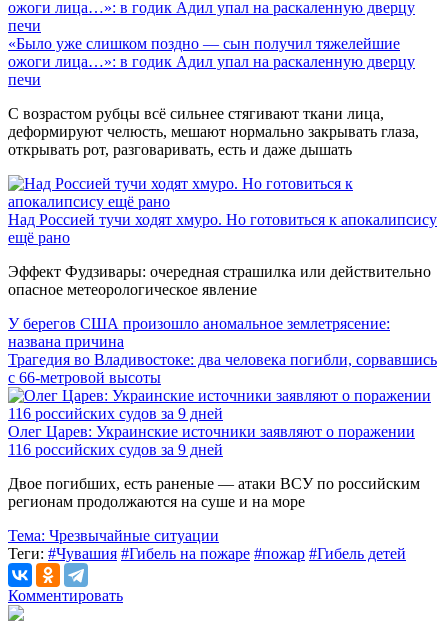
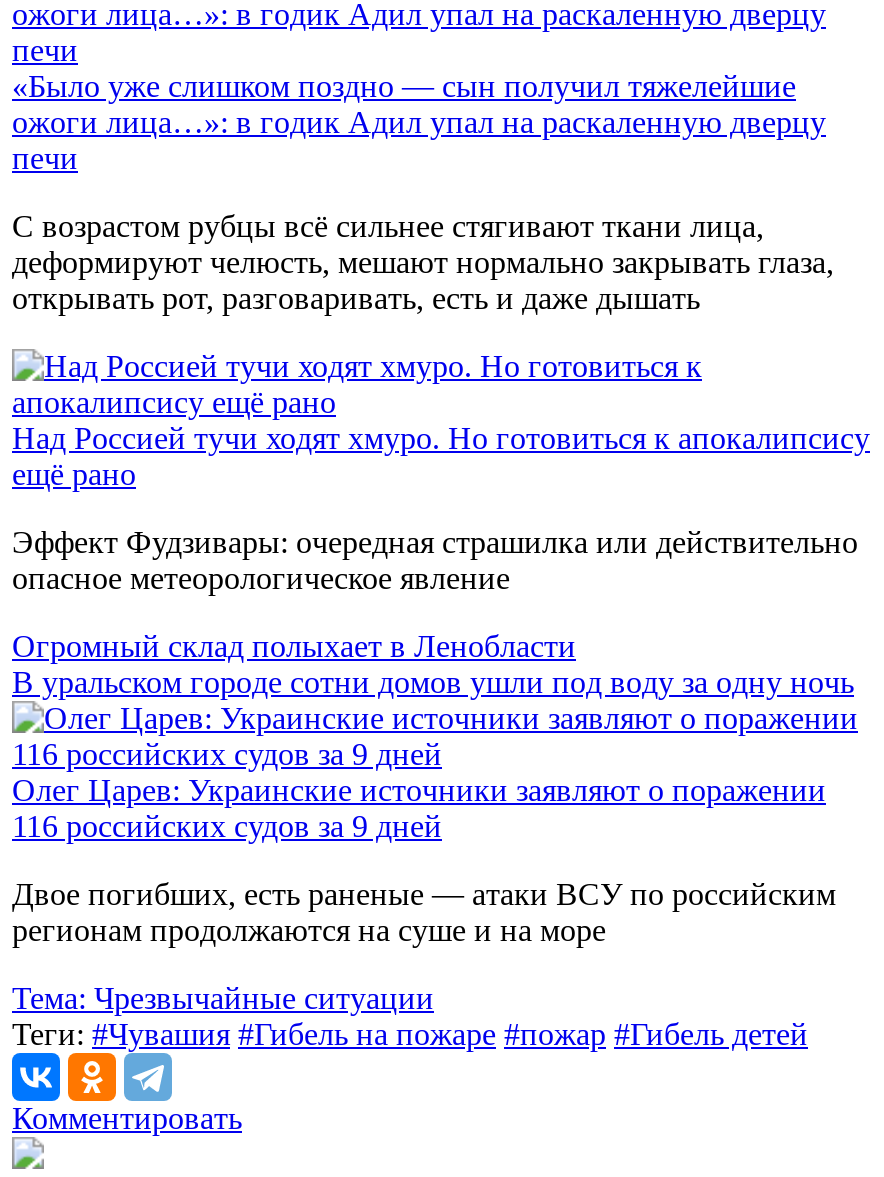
[8,315,437,386] У берегов США произошло аномальное землетрясение: | названа причина | Трагедия во Владивостоке: два человека погибли, сорвавшись | с 66-метровой высоты -> [12,630,854,700] Огромный склад полыхает в Ленобласти | В уральском городе сотни домов ушли под воду за одну ночь

